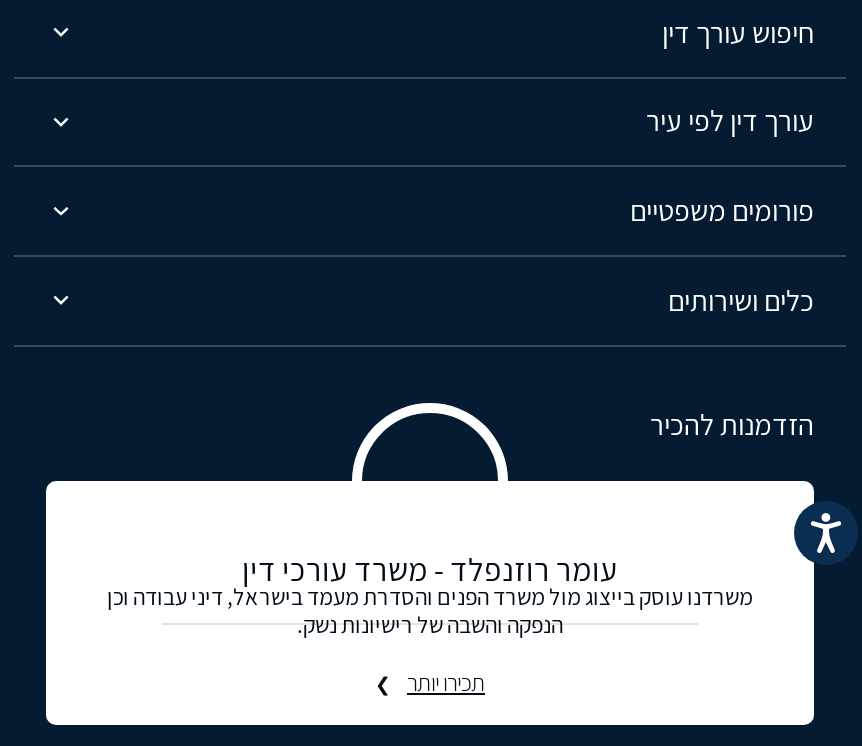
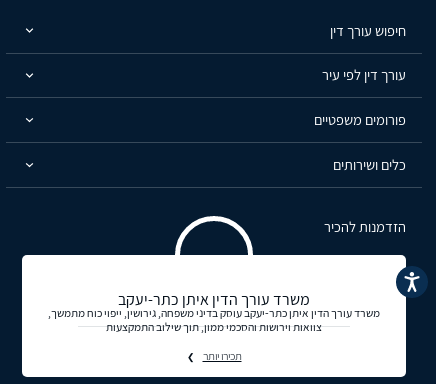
[107,548,753,638] עומר רוזנפלד - משרד עורכי דין | משרדנו עוסק בייצוג מול משרד הפנים והסדרת מעמד בישראל, דיני עבודה וכן | הנפקה והשבה של רישיונות נשק. -> [48,289,380,334] משרד עורך הדין איתן כתר-יעקב | משרד עורך הדין איתן כתר-יעקב עוסק בדיני משפחה, גירושין, ייפוי כוח מתמשך, | צוואות וירושות והסכמי ממון, תוך שילוב התמקצעות

